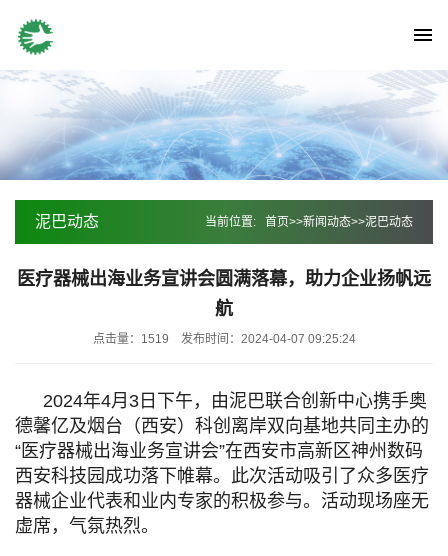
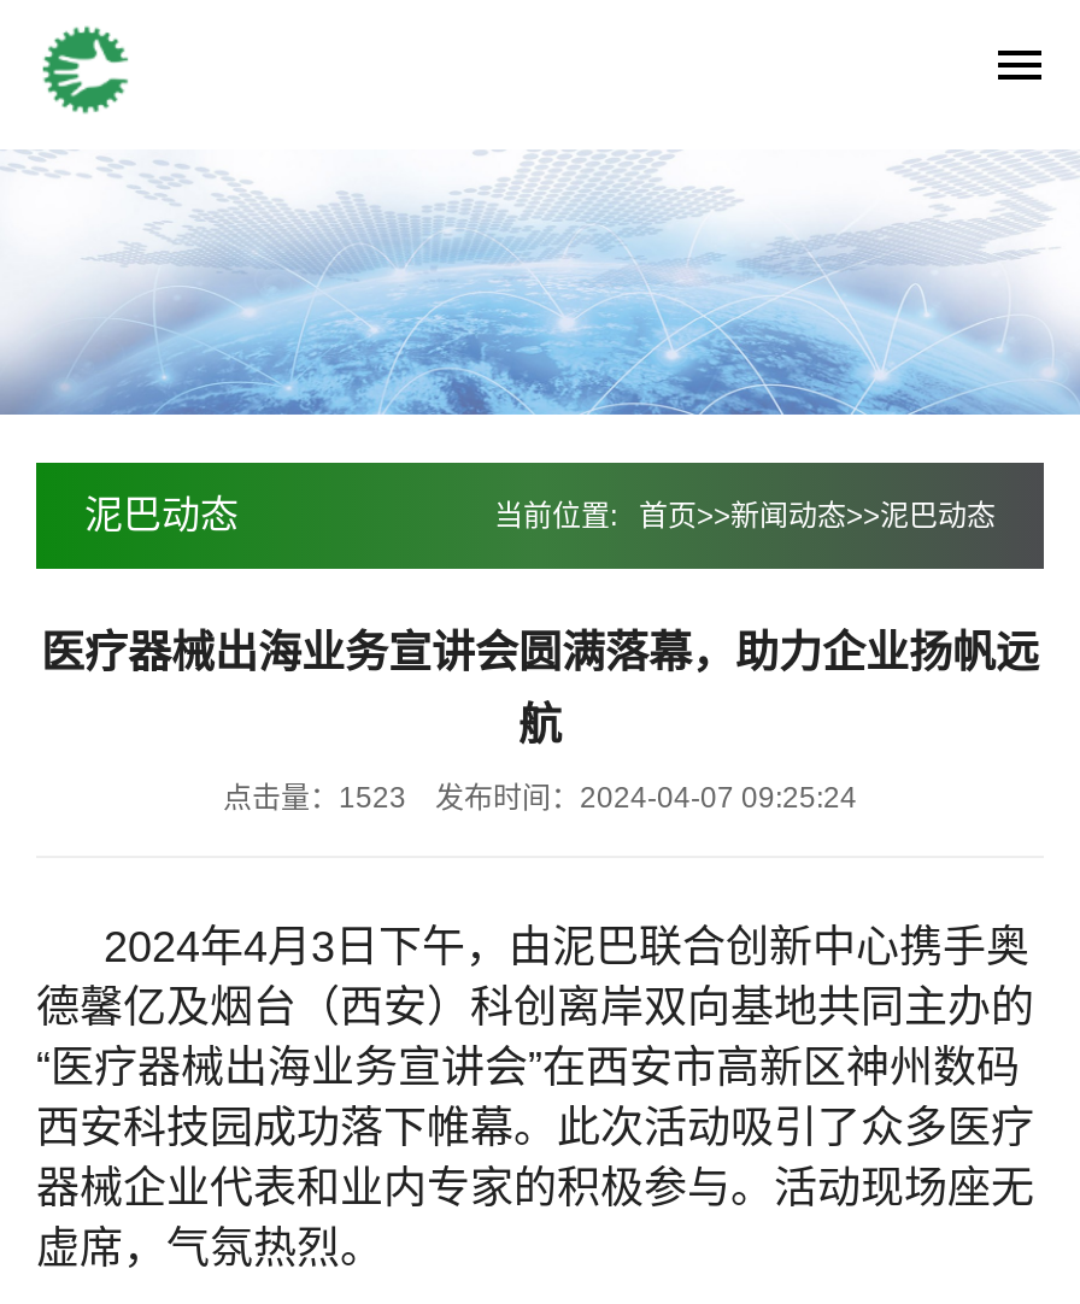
[92,332,355,346] 点击量：1519 发布时间：2024-04-07 09:25:24 -> [223,781,857,815] 点击量：1523 发布时间：2024-04-07 09:25:24

